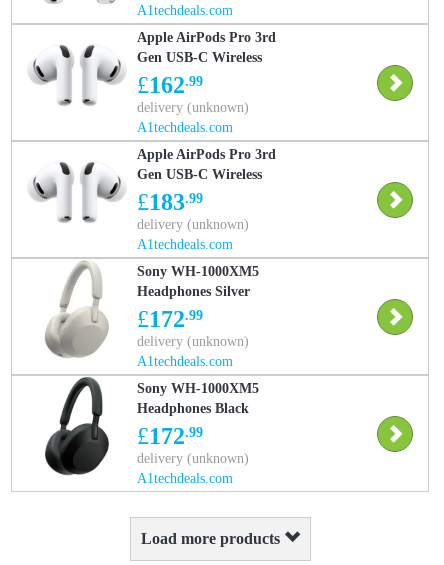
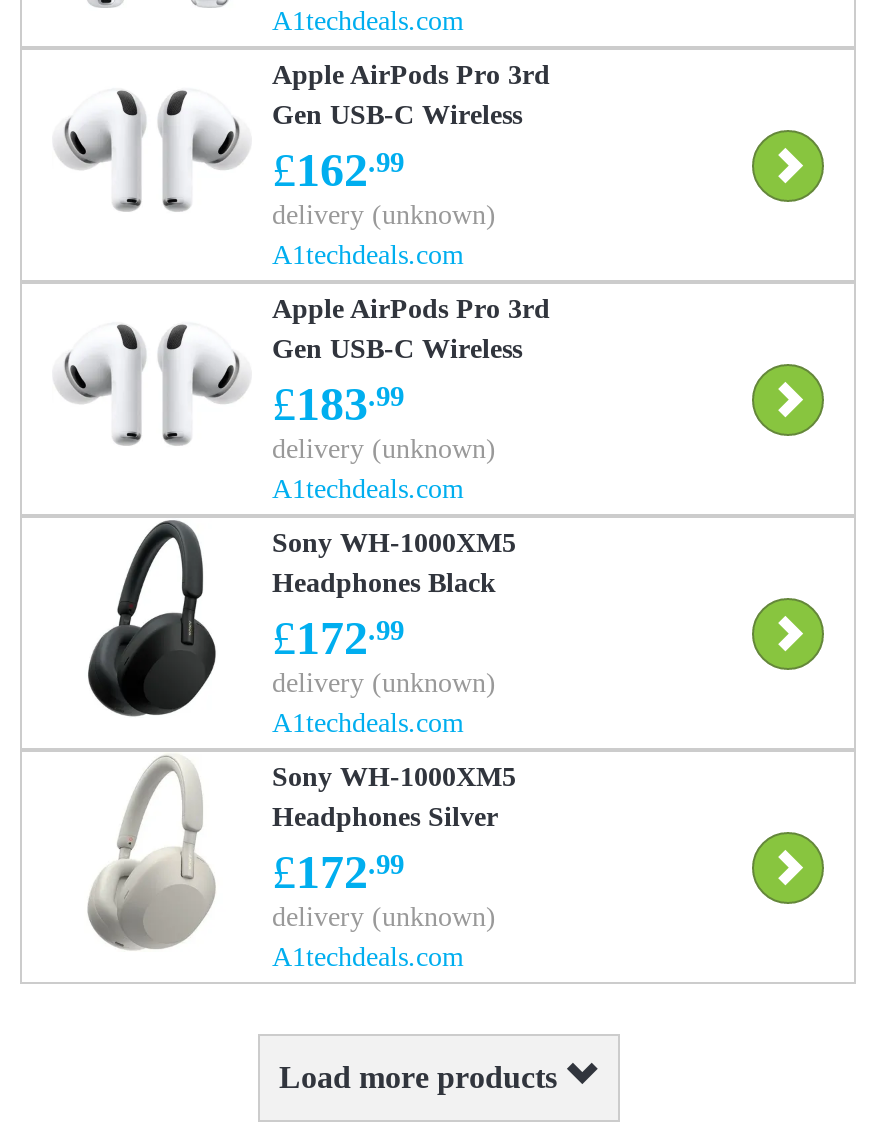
moved [46,260,250,357] -> [90,754,498,948]: [image] | Headphones Silver
moved [45,377,249,475] -> [88,520,496,716]: [image] | Headphones Black

